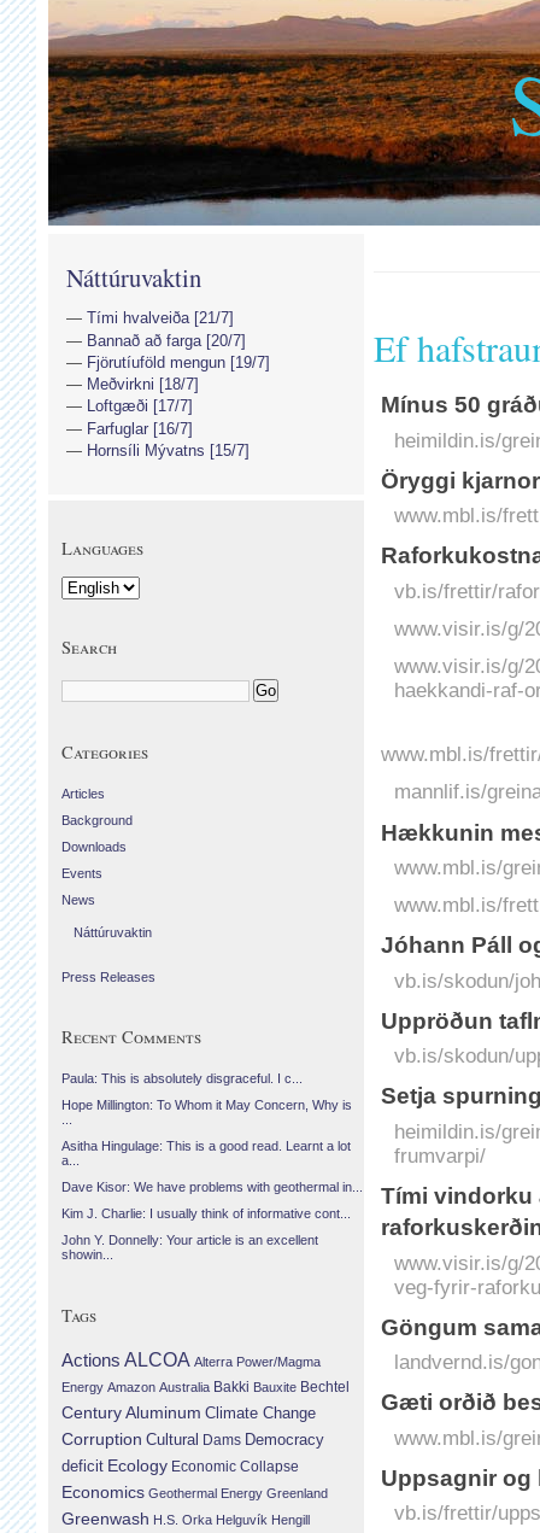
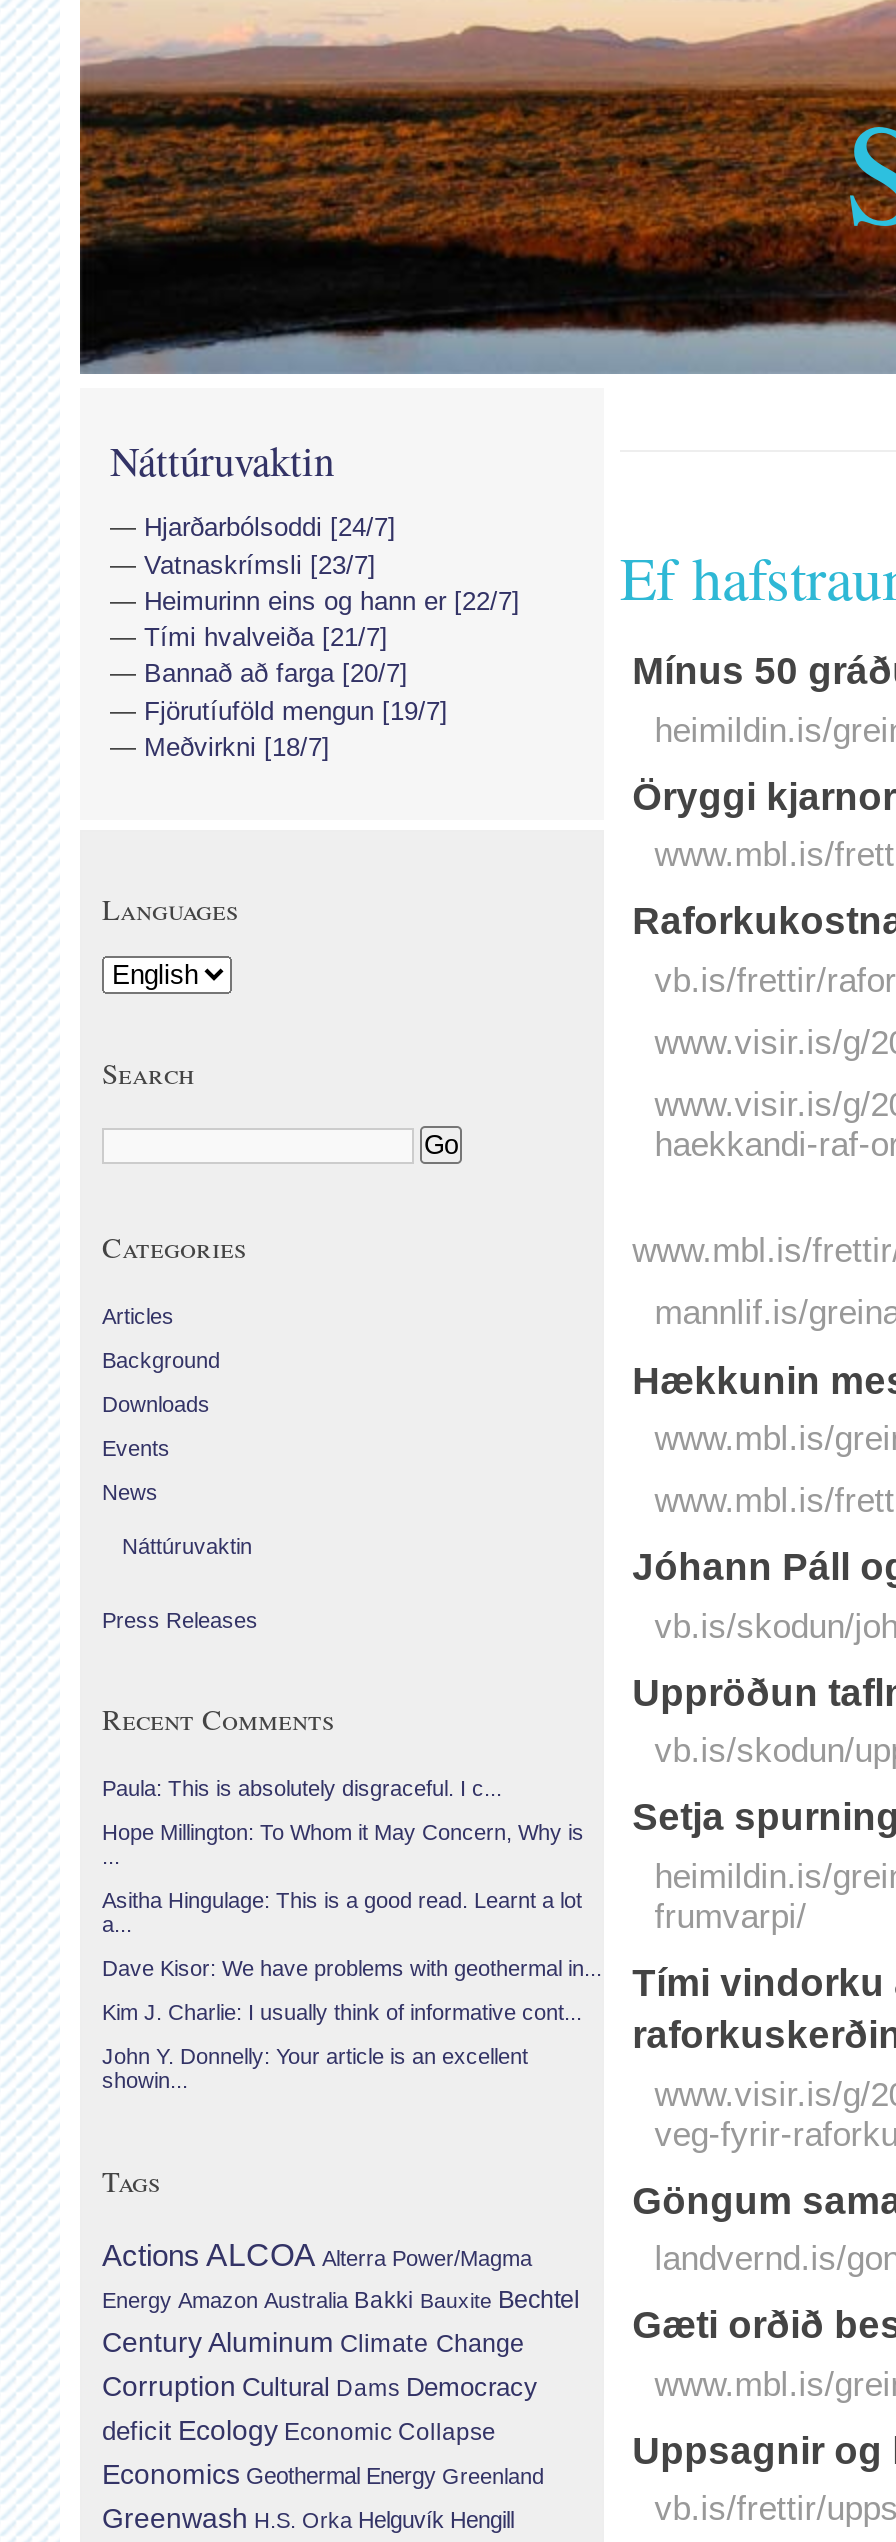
none -> [144,513,520,616] Hjarðarbólsoddi [24/7] | Vatnaskrímsli [23/7] | Heimurinn eins og hann er [22/7]
moved [87,309,270,393] -> [144,622,448,762]: Tími hvalveiða [21/7] | Bannað að farga [20/7] | Fjörutíuföld mengun [19/7] | Meðvirkni [18/7]
[87,397,250,459] Loftgæði [17/7] | Farfuglar [16/7] | Hornsíli Mývatns [15/7] -> none

